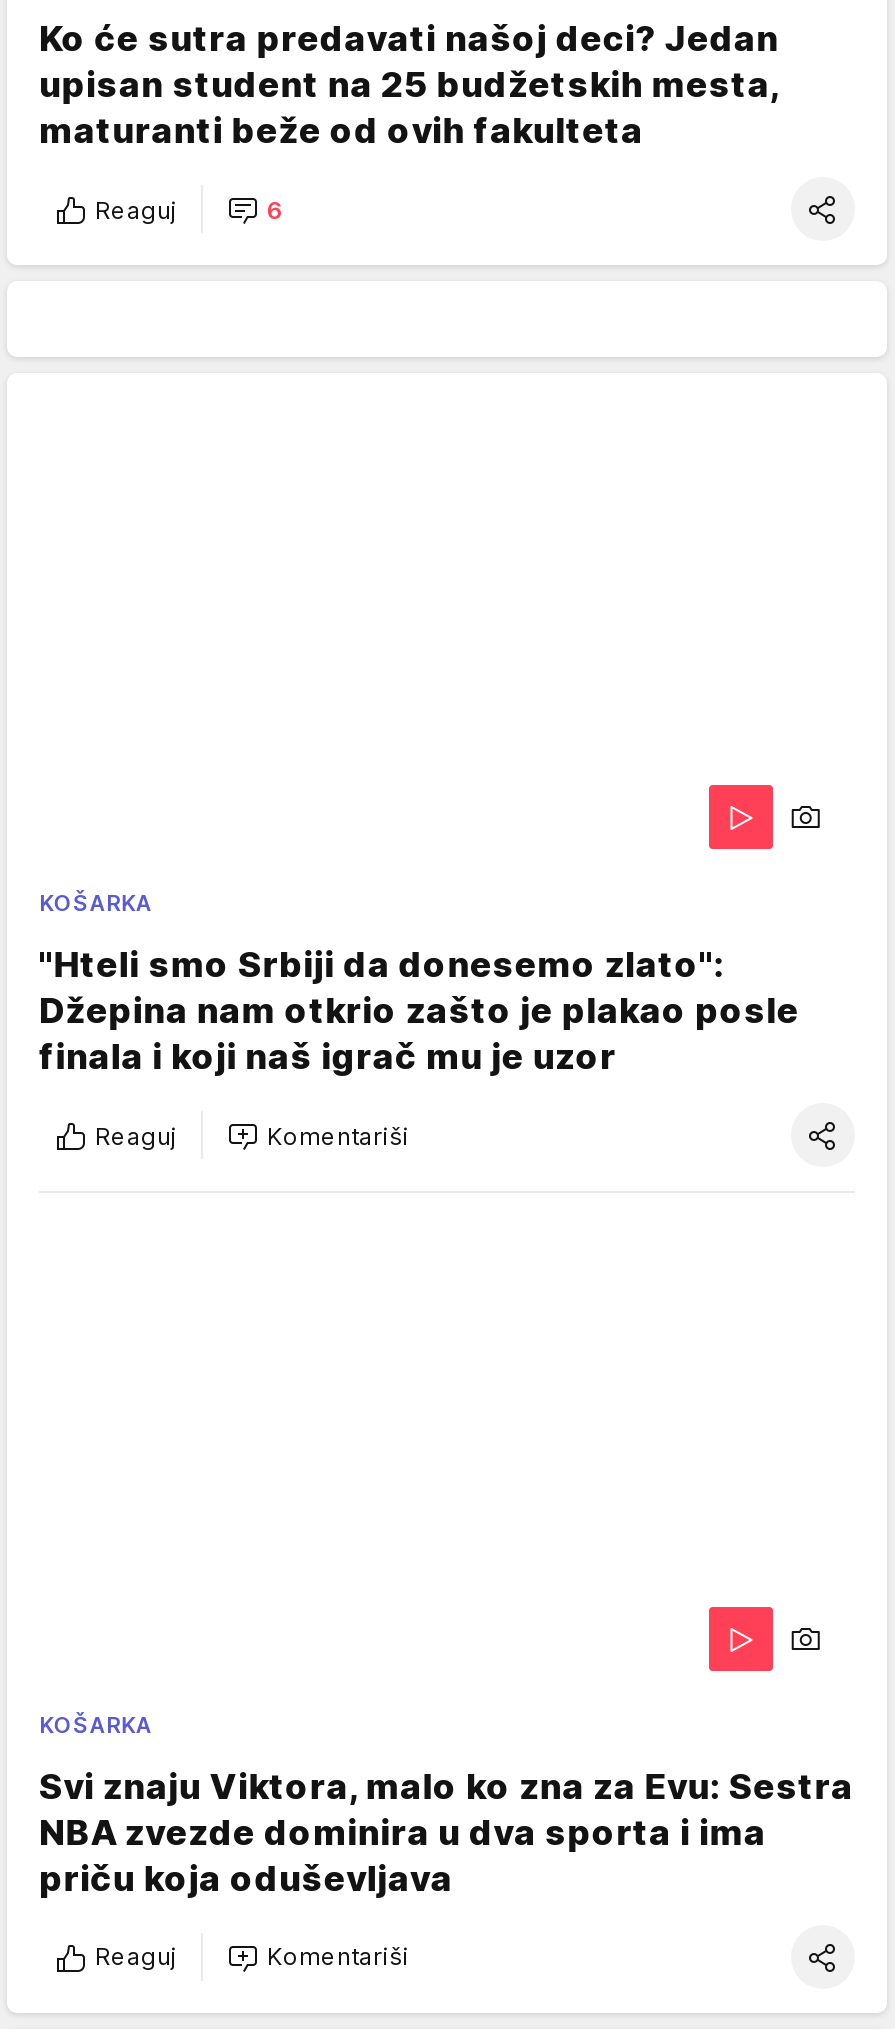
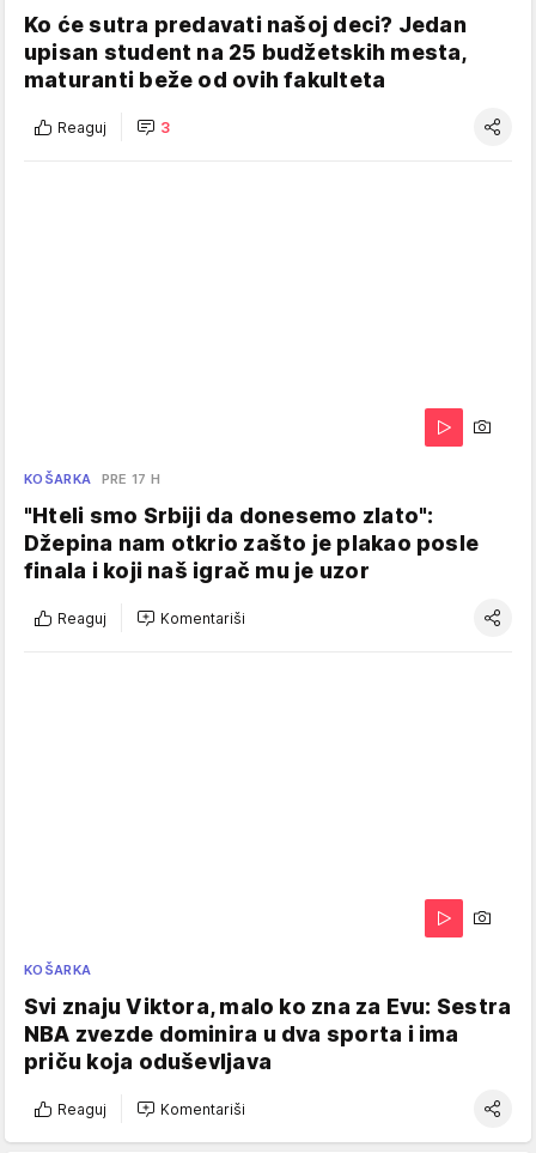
[267,194,283,224] 6 -> [160,118,170,136] 3
[39,889,152,917] KOŠARKA -> [24,471,161,488] KOŠARKA PRE 17 H

